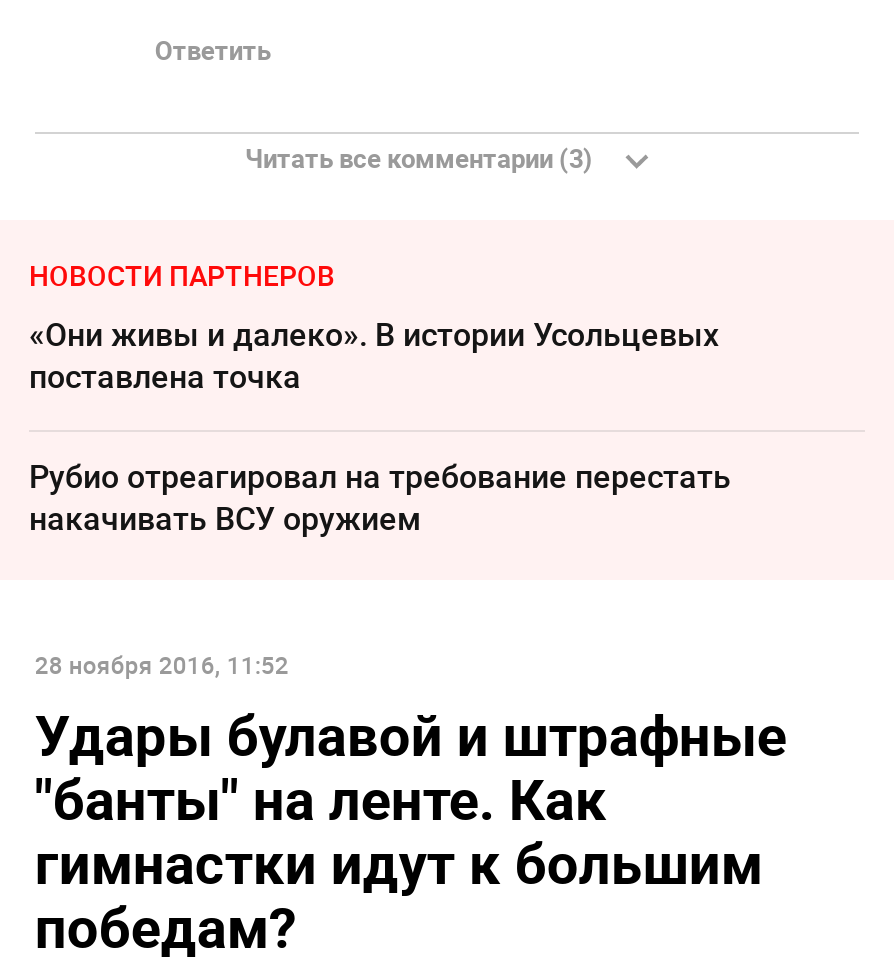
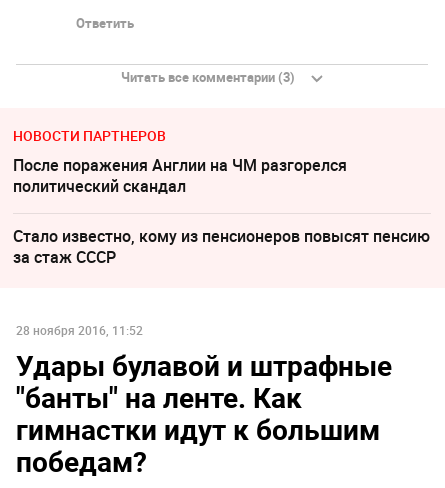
[29,311,719,397] «Они живы и далеко». В истории Усольцевых | поставлена точка -> [13,154,347,197] После поражения Англии на ЧМ разгорелся | политический скандал
[29,453,731,539] Рубио отреагировал на требование перестать | накачивать ВСУ оружием -> [13,225,430,268] Стало известно, кому из пенсионеров повысят пенсию | за стаж СССР

